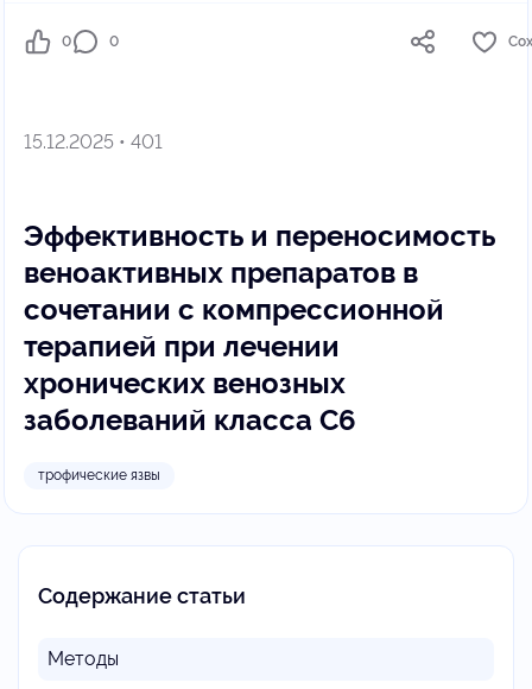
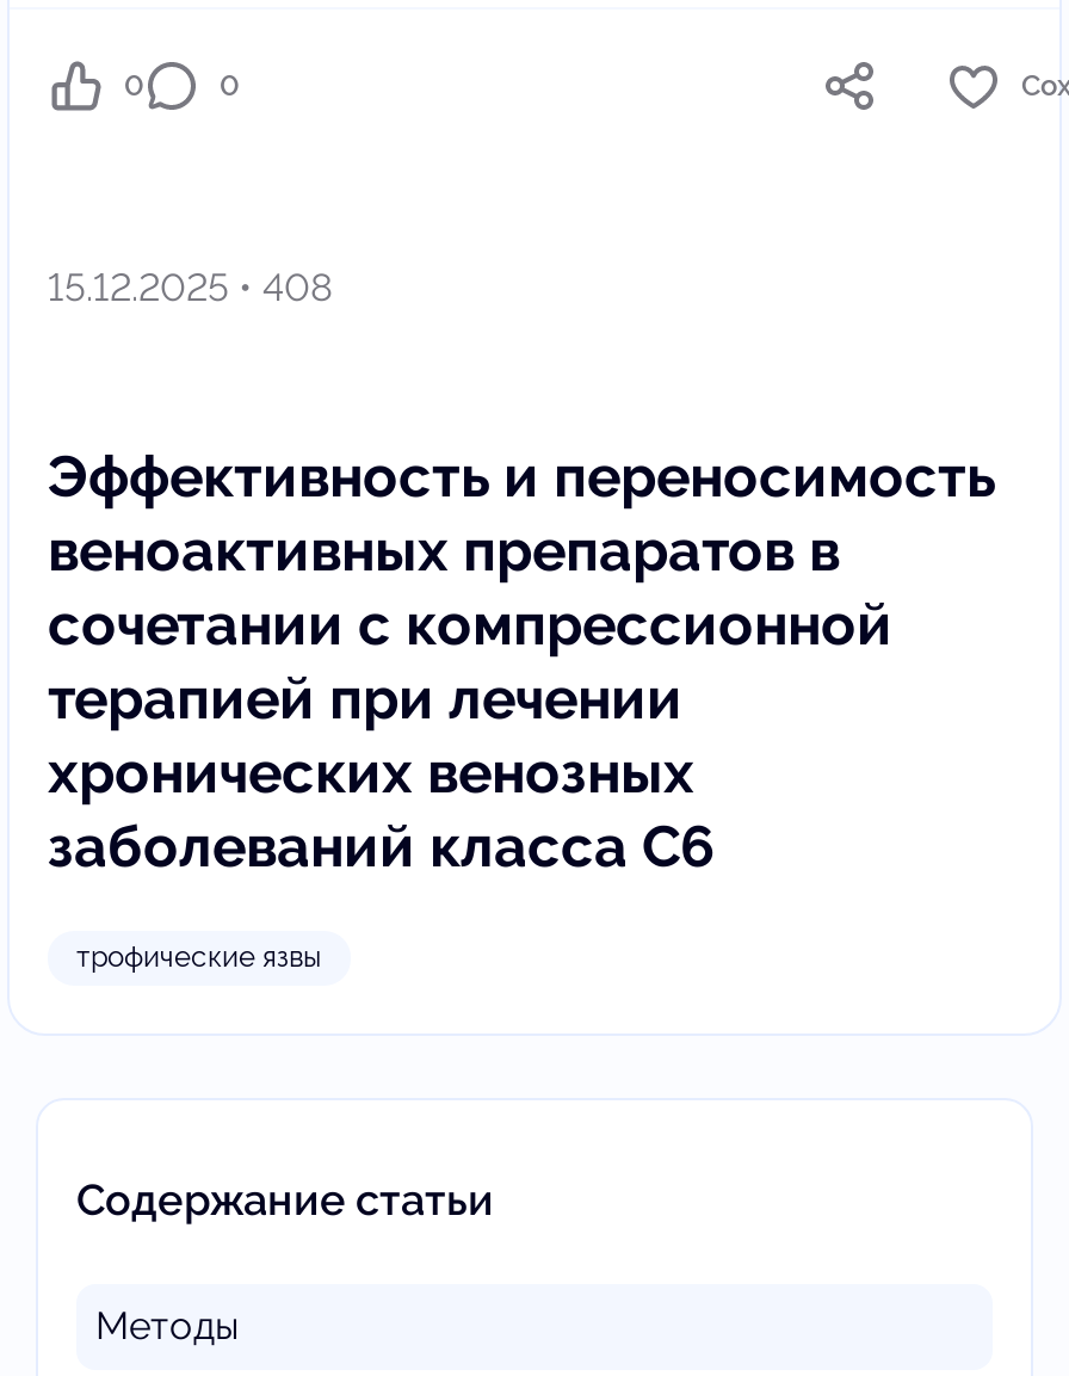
[24,131,163,153] 15.12.2025 • 401 -> [48,265,332,311] 15.12.2025 • 408

